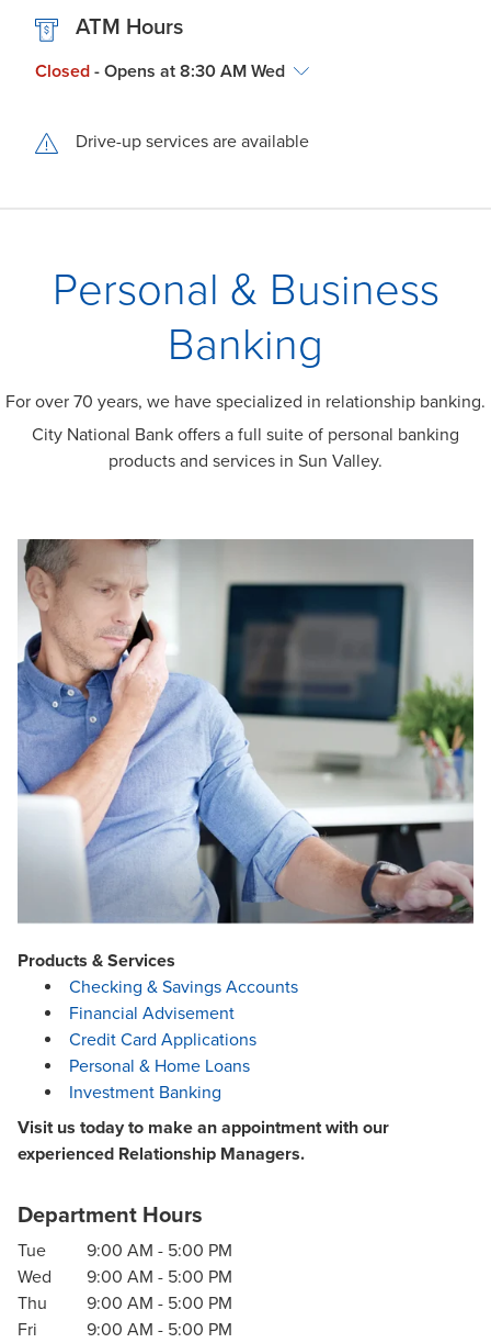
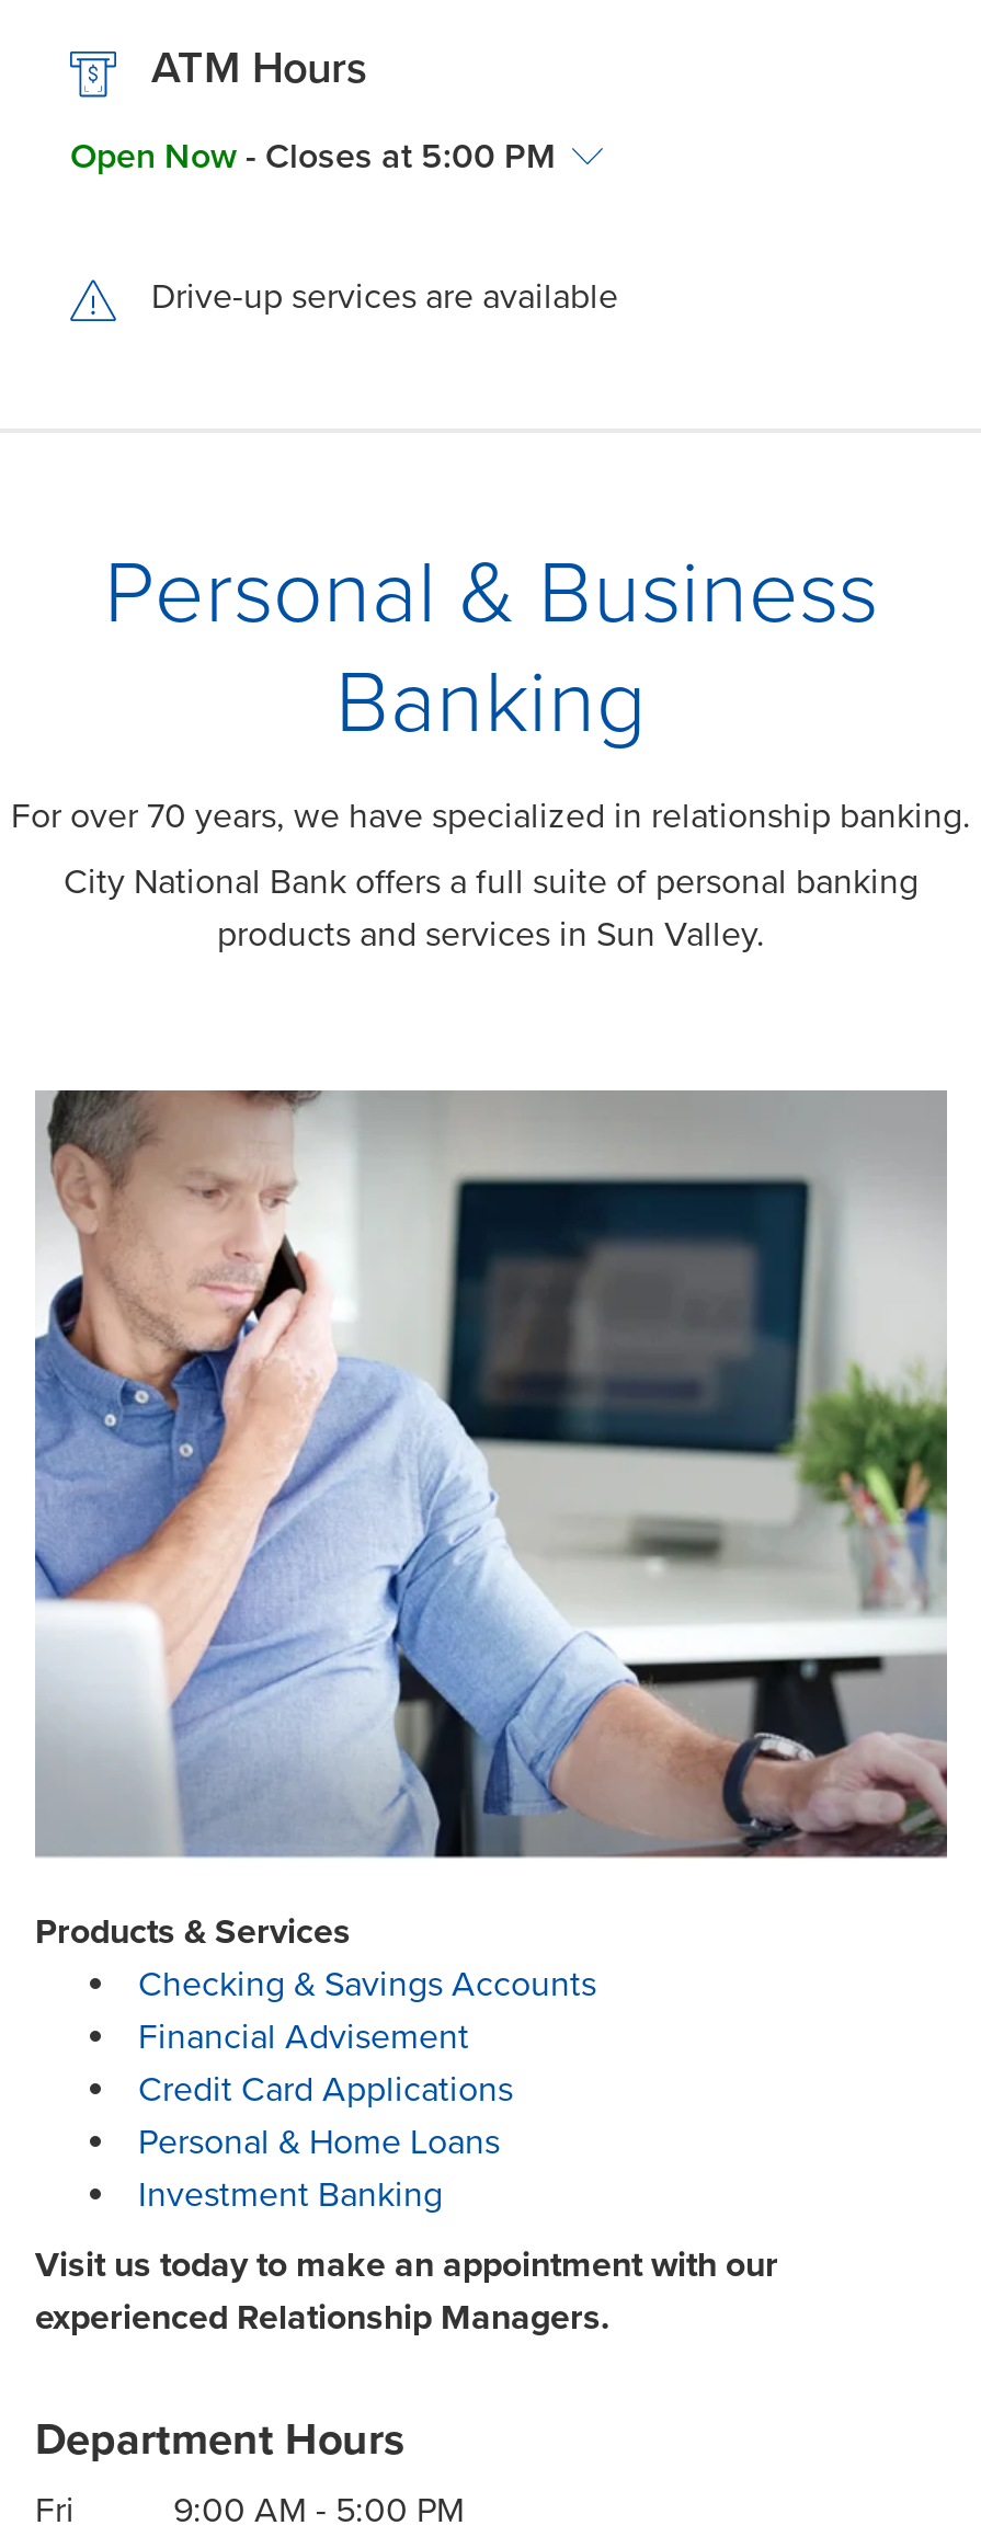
[35,60,285,82] Closed - Opens at 8:30 AM Wed -> [70,135,555,179] Open Now - Closes at 5:00 PM
[18,1240,232,1315] Tue | 9:00 AM - 5:00 PM | Wed | 9:00 AM - 5:00 PM | Thu | 9:00 AM - 5:00 PM -> none

